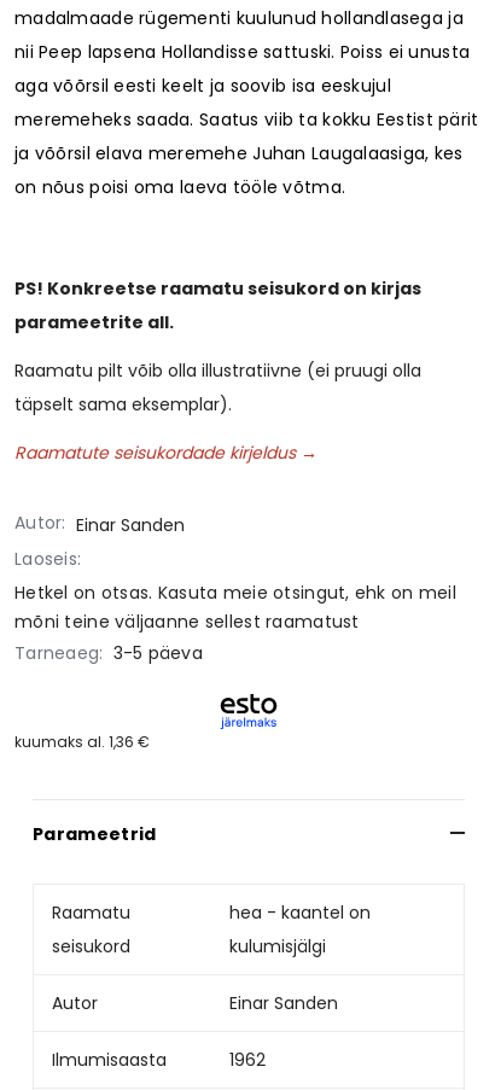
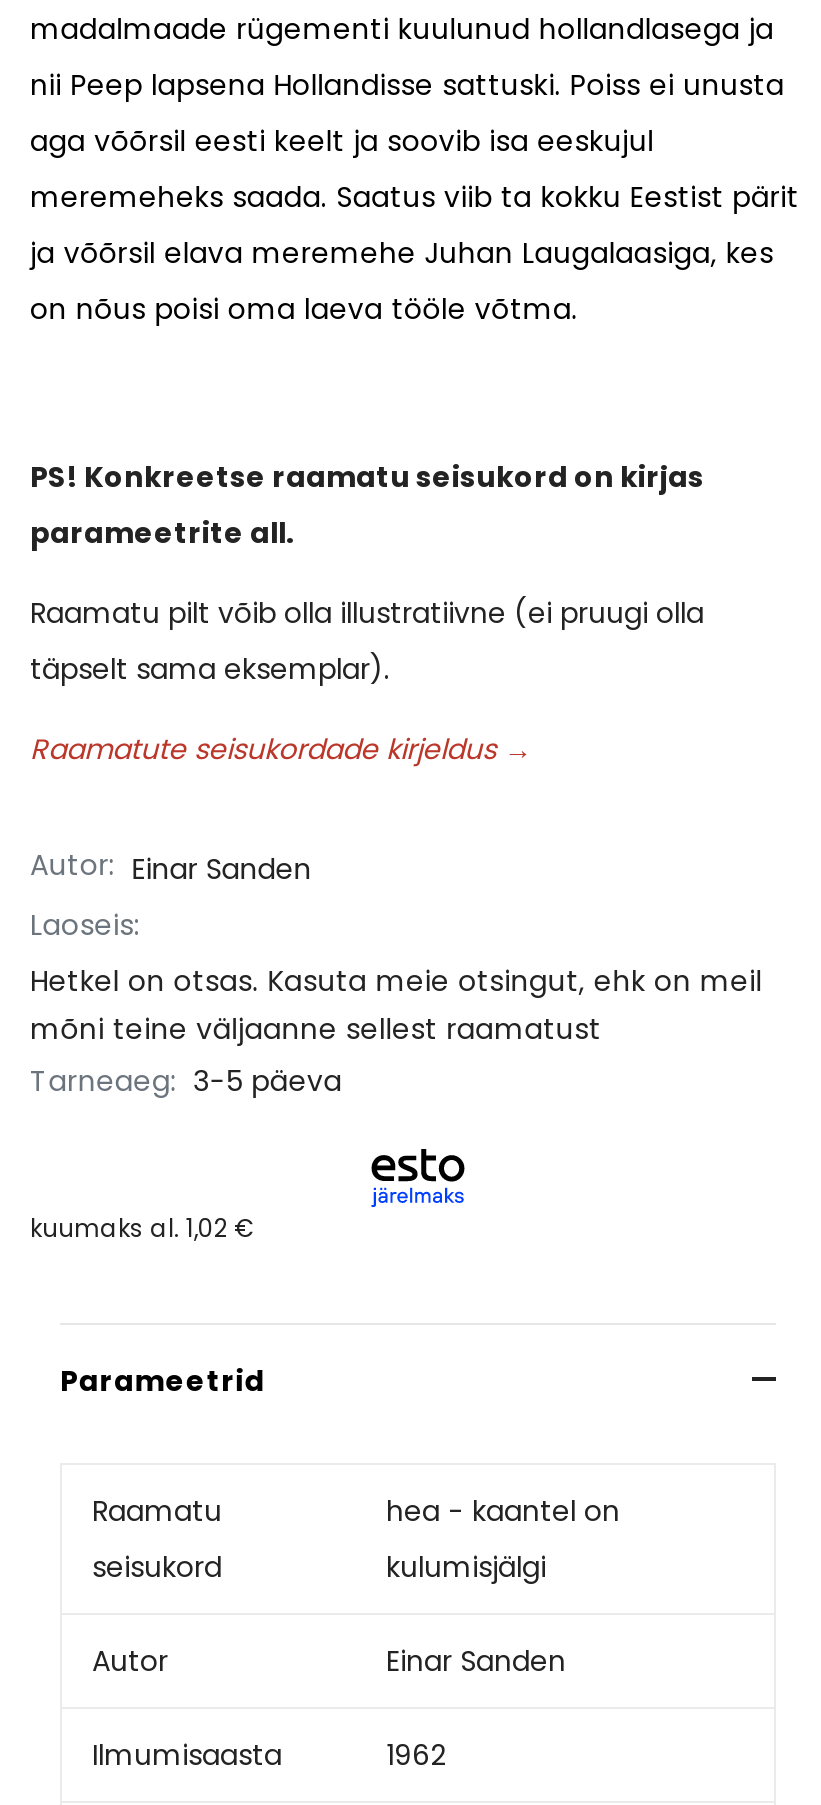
[14,731,150,752] kuumaks al. 1,36 € -> [30,1211,254,1245] kuumaks al. 1,02 €

